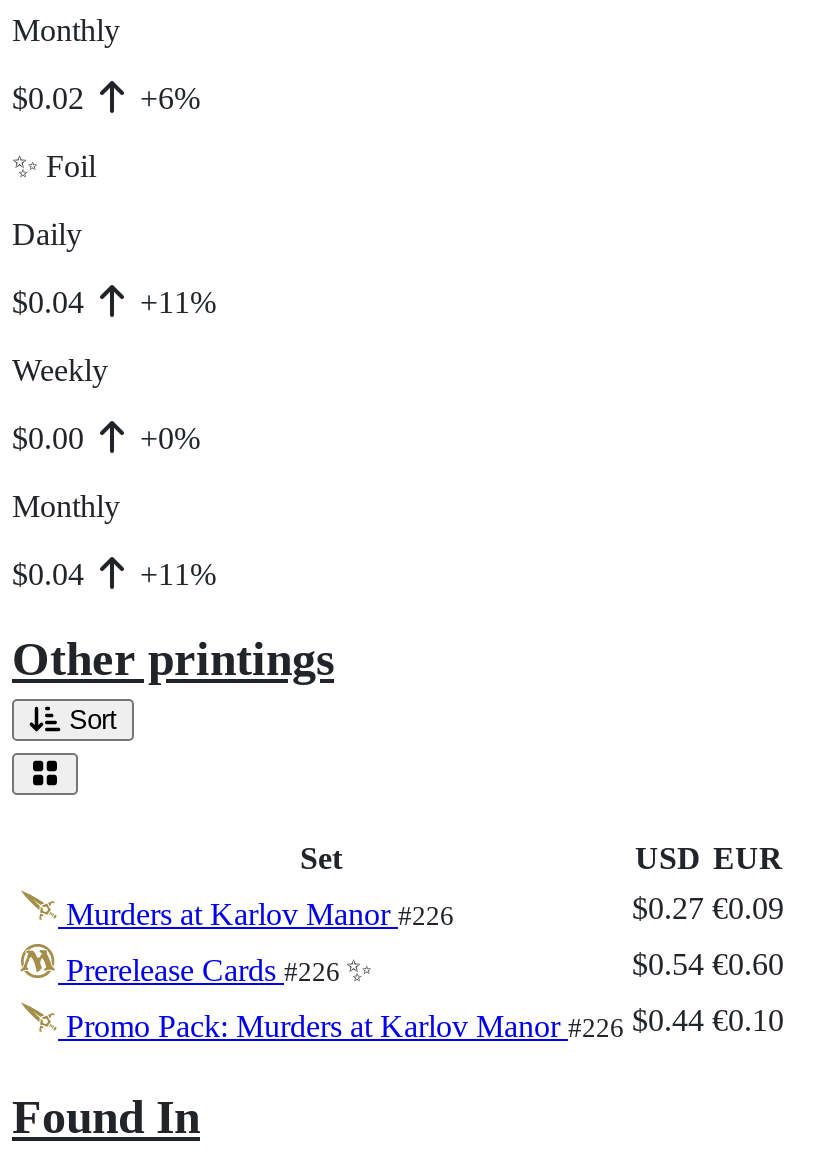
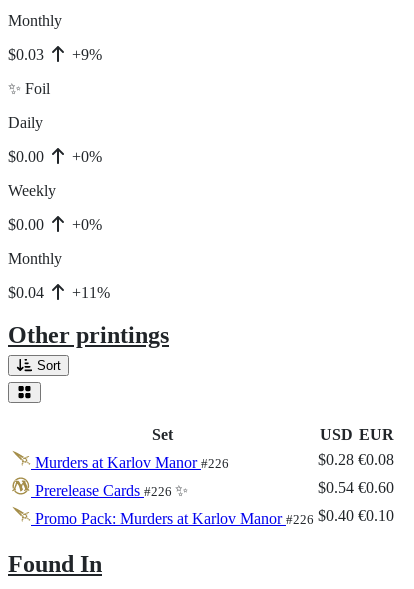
[12,81,92,115] $0.02 -> [8,46,48,63] $0.03
[132,81,200,115] +6% -> [68,46,102,63] +9%
[12,285,92,319] $0.04 -> [8,148,48,165] $0.00
[132,285,216,319] +11% -> [68,148,102,165] +0%
[632,891,784,925] $0.27 €0.09 -> [318,451,394,468] $0.28 €0.08
[58,1003,784,1043] Promo Pack: Murders at Karlov Manor #226 $0.44 €0.10 -> [31,507,394,527] Promo Pack: Murders at Karlov Manor #226 $0.40 €0.10

